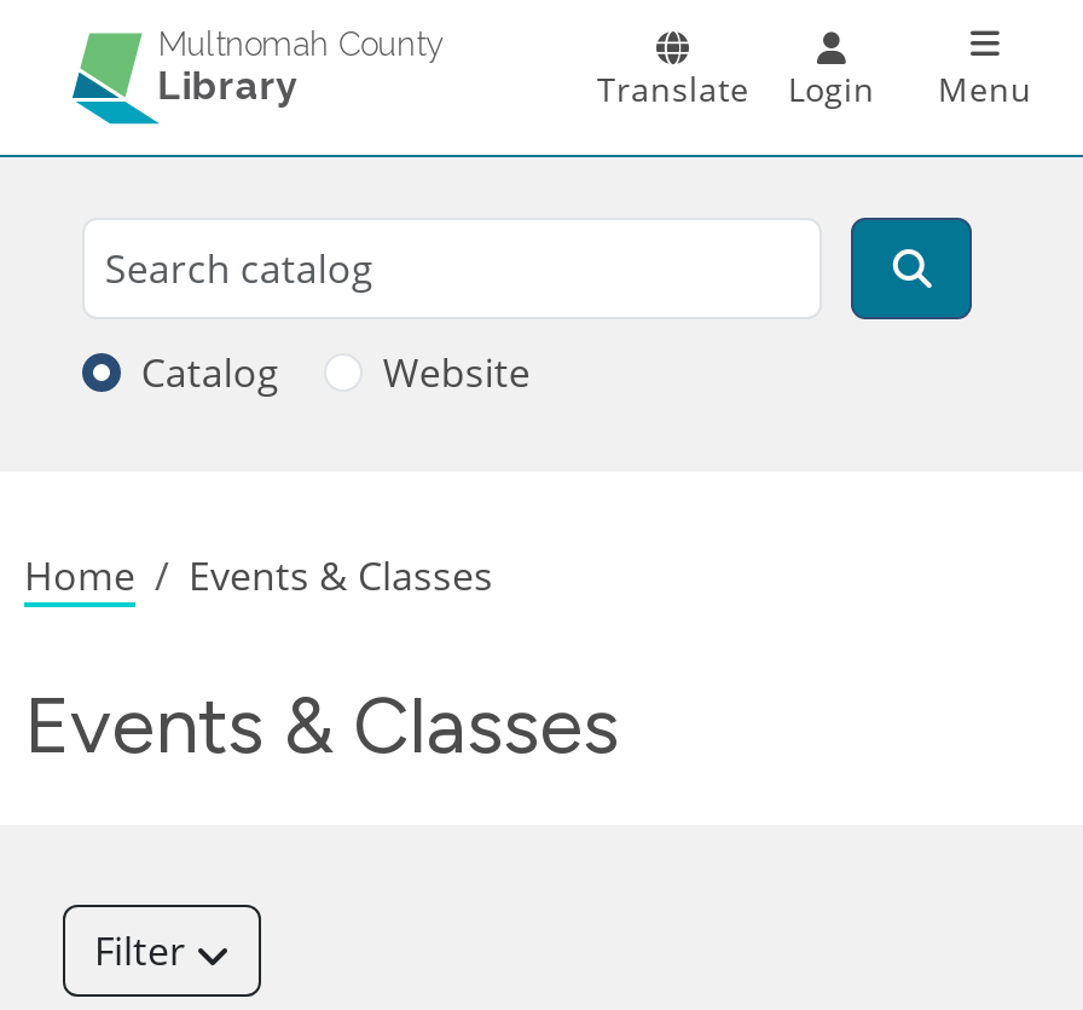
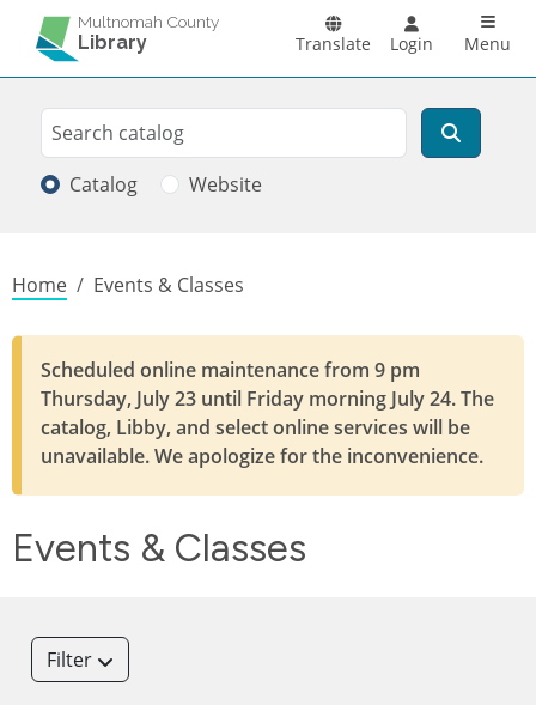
none -> [11,335,523,496] [image] | Scheduled online maintenance from 9 pm | Thursday, July 23 until Friday morning July 24. The | catalog, Libby, and select online services will be | unavailable. We apologize for the inconvenience.

